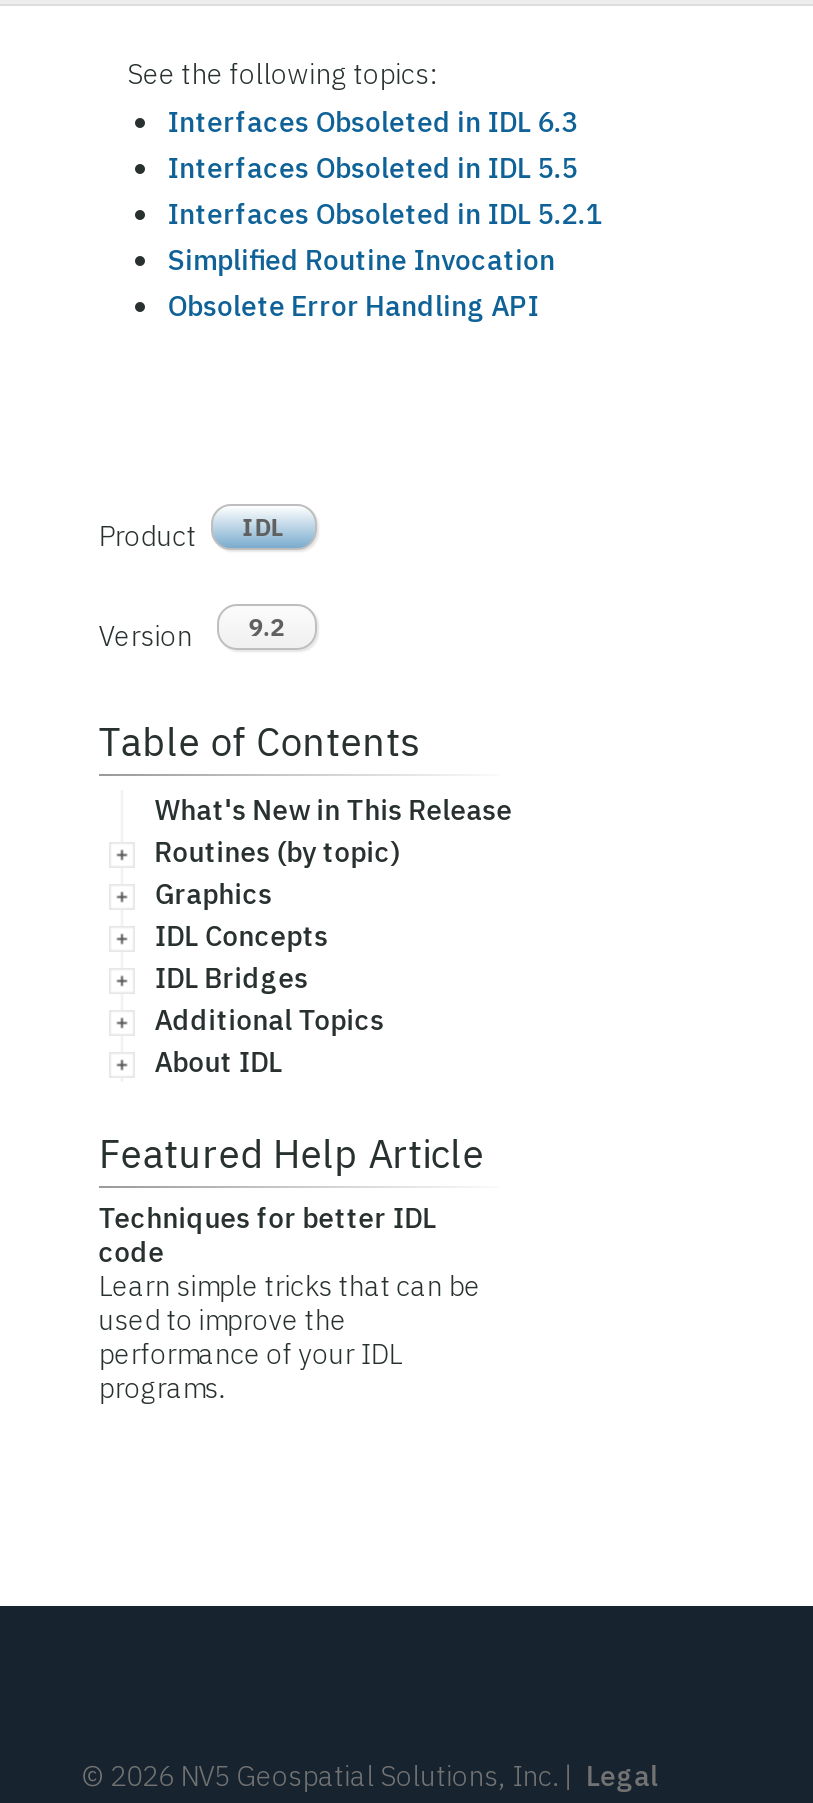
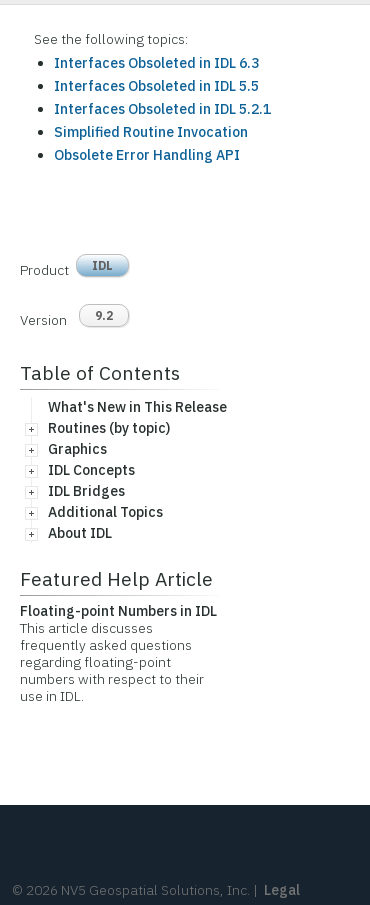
[98,1200,480,1406] Techniques for better IDL | code | Learn simple tricks that can be | used to improve the | performance of your IDL | programs. -> [20,602,217,705] Floating-point Numbers in IDL | This article discusses | frequently asked questions | regarding floating-point | numbers with respect to their | use in IDL.

